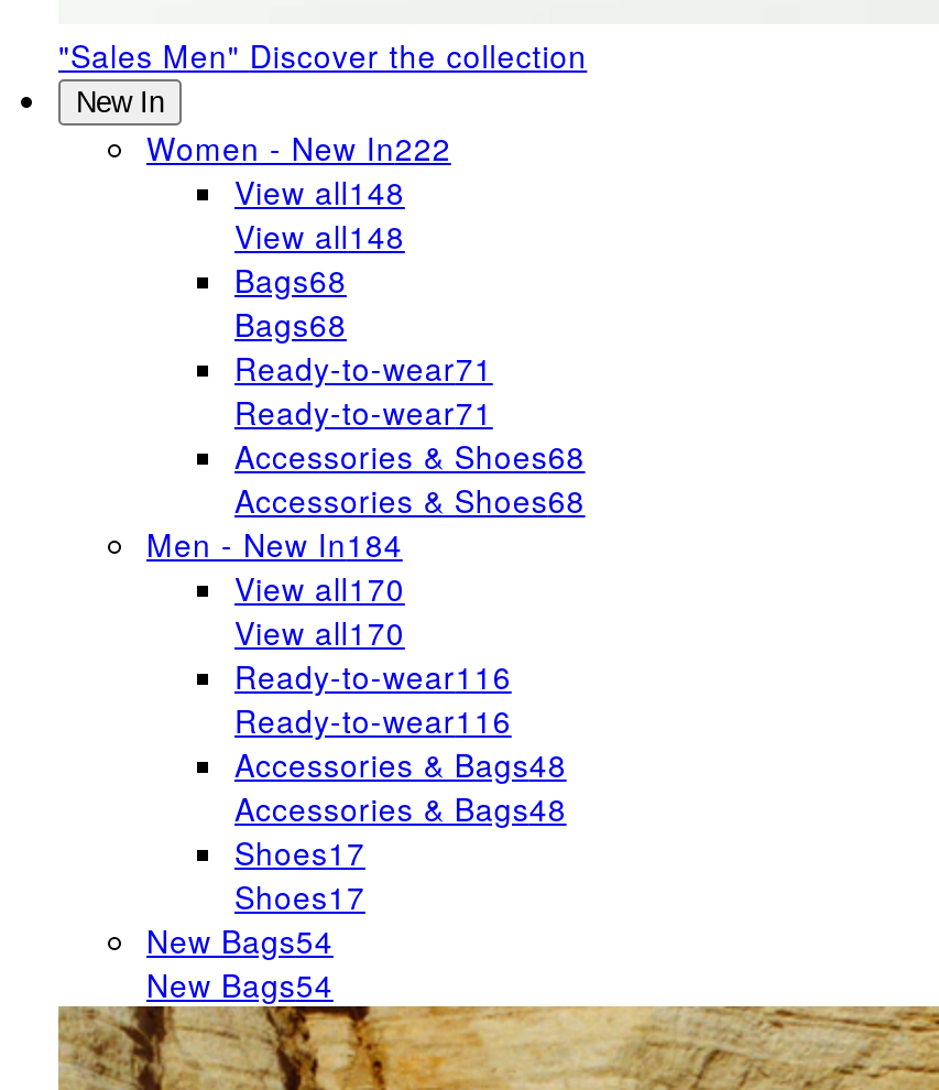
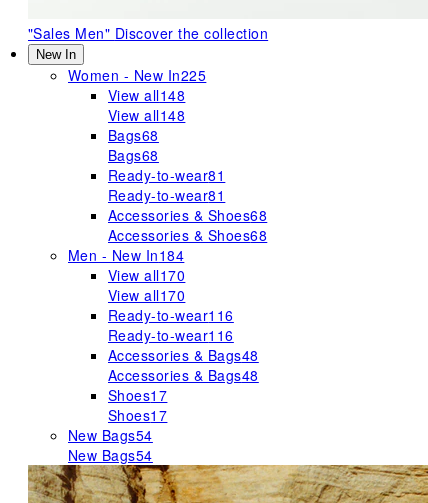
[146,126,451,170] Women - New In222 -> [68,65,206,85] Women - New In225
[234,346,493,390] Ready-to-wear71 -> [108,165,225,185] Ready-to-wear81
[234,390,493,434] Ready-to-wear71 -> [108,185,225,205] Ready-to-wear81

